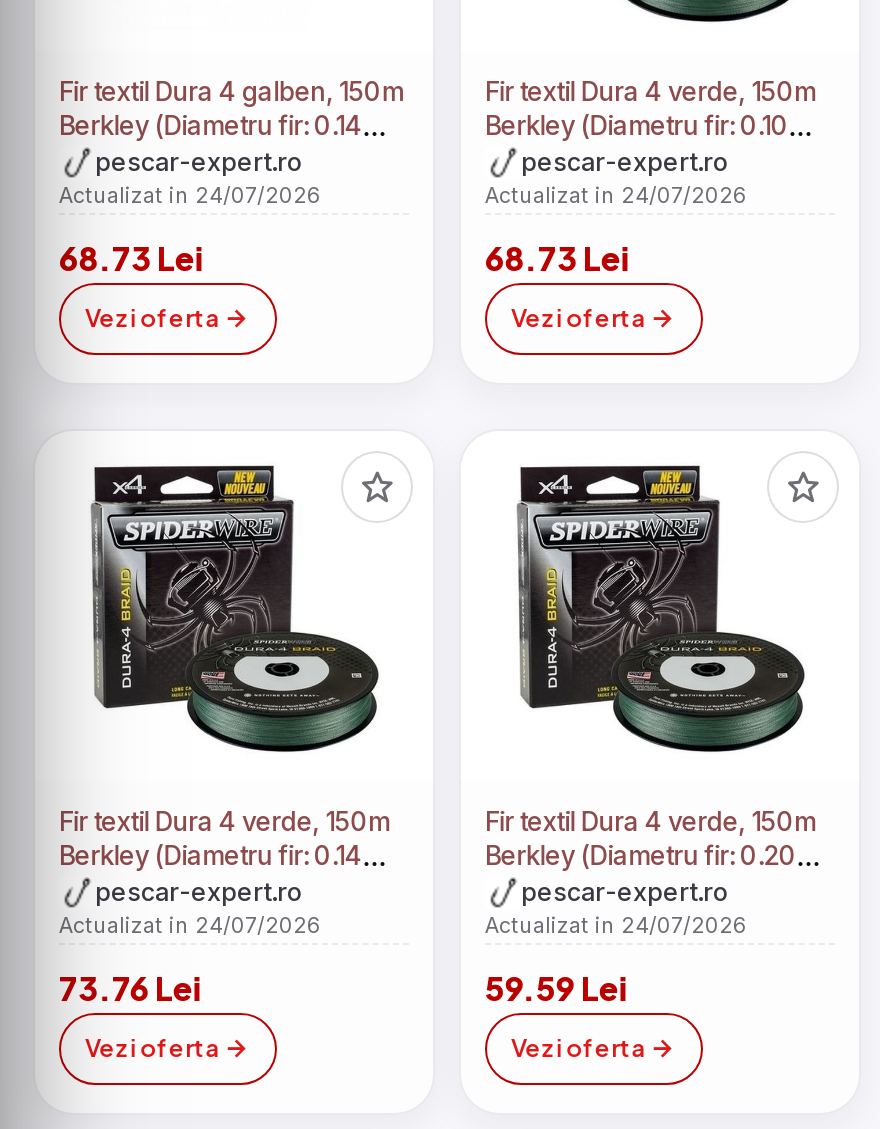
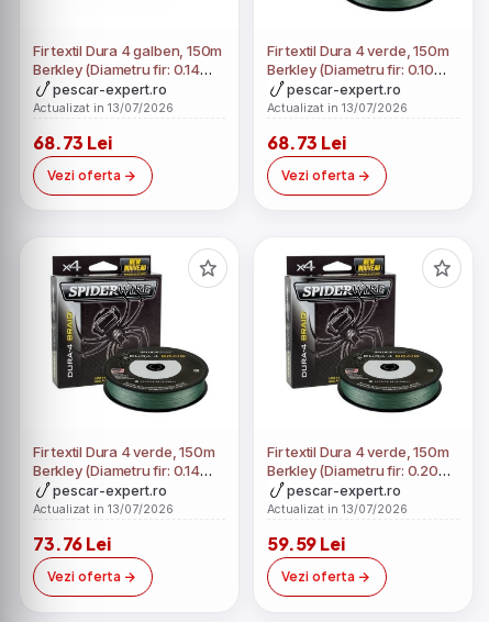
[59,183,321,209] Actualizat in 24/07/2026 -> [33,101,174,115] Actualizat in 13/07/2026
[485,183,747,209] Actualizat in 24/07/2026 -> [267,101,408,115] Actualizat in 13/07/2026
[59,913,321,939] Actualizat in 24/07/2026 -> [33,502,174,516] Actualizat in 13/07/2026
[485,913,747,939] Actualizat in 24/07/2026 -> [267,502,408,516] Actualizat in 13/07/2026

